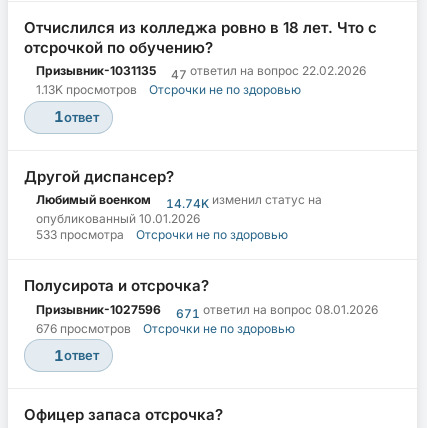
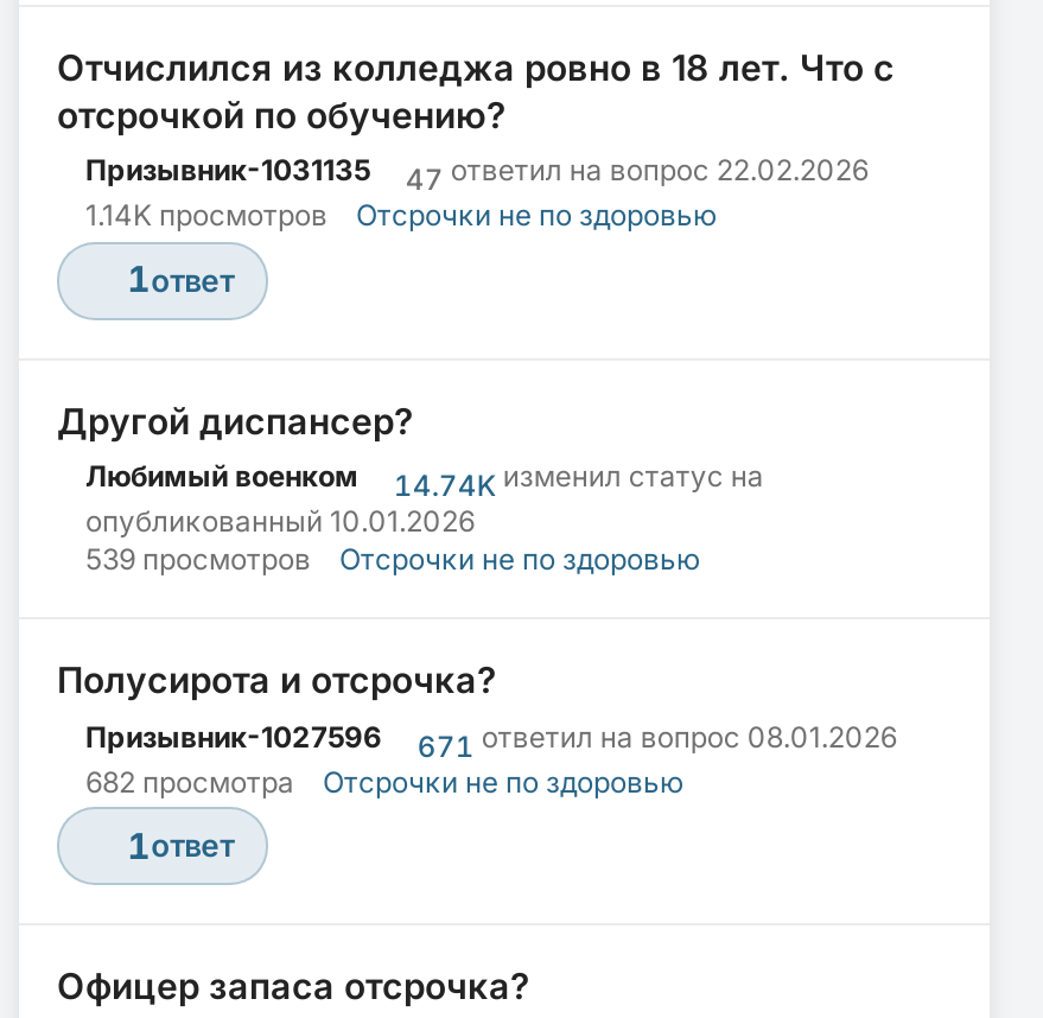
[36,82,301,97] 1.13K просмотров Отсрочки не по здоровью -> [85,198,717,234] 1.14K просмотров Отсрочки не по здоровью
[36,227,288,242] 533 просмотра Отсрочки не по здоровью -> [85,542,700,577] 539 просмотров Отсрочки не по здоровью
[36,321,295,336] 676 просмотров Отсрочки не по здоровью -> [85,764,683,799] 682 просмотра Отсрочки не по здоровью

